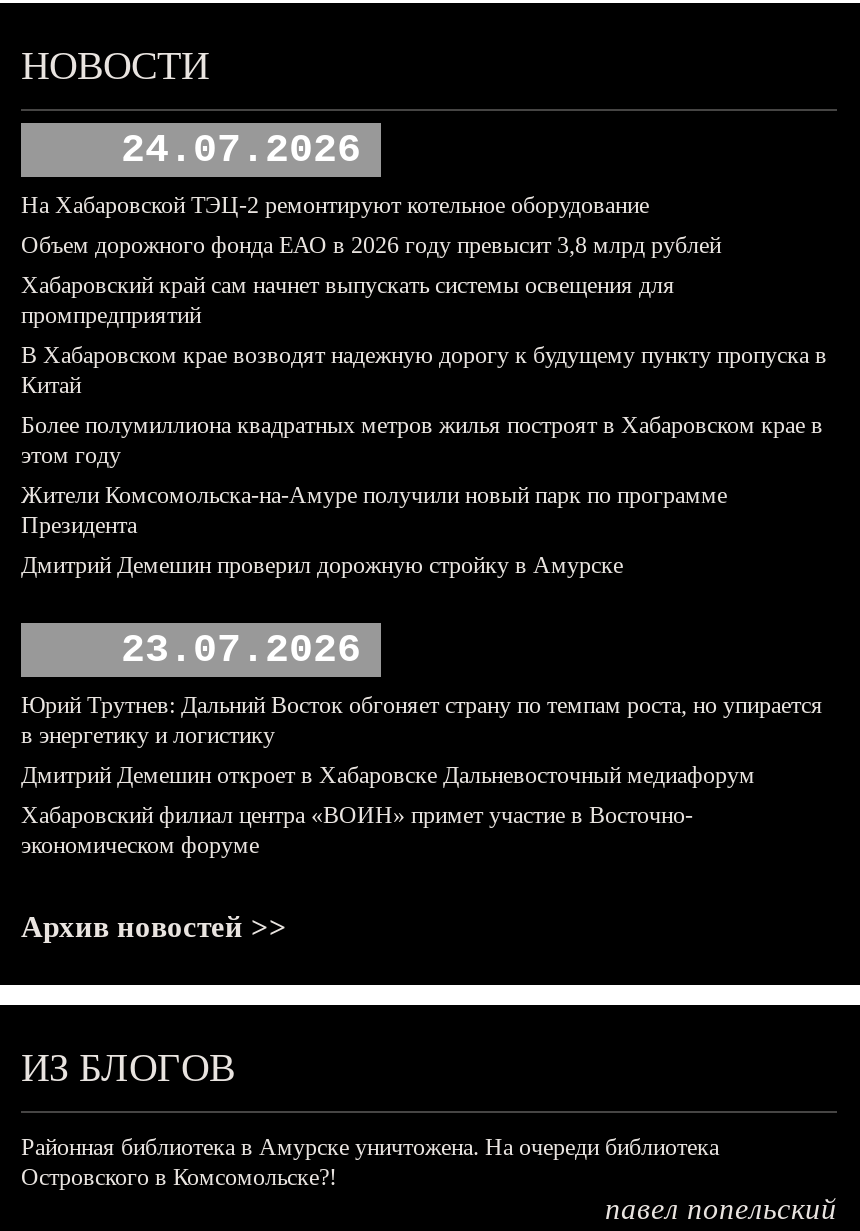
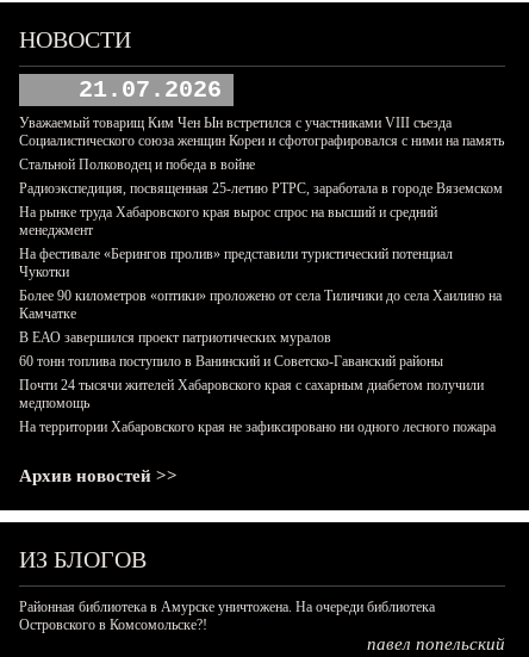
[21,127,827,859] 24.07.2026 | На Хабаровской ТЭЦ-2 ремонтируют котельное оборудование | Объем дорожного фонда ЕАО в 2026 году превысит 3,8 млрд рублей | Хабаровский край сам начнет выпускать системы освещения для | промпредприятий | В Хабаровском крае возводят надежную дорогу к будущему пункту пропуска в | Китай | Более полумиллиона квадратных метров жилья построят в Хабаровском крае в | этом году | Жители Комсомольска-на-Амуре получили новый парк по программе | Президента | Дмитрий Демешин проверил дорожную стройку в Амурске | 23.07.2026 | Юрий Трутнев: Дальний Восток обгоняет страну по темпам роста, но упирается | в энергетику и логистику | Дмитрий Демешин откроет в Хабаровске Дальневосточный медиафорум | Хабаровский филиал центра «ВОИН» примет участие в Восточно- | экономическом форуме -> [19,76,504,435] 21.07.2026 | Уважаемый товарищ Ким Чен Ын встретился с участниками VIII съезда | Социалистического союза женщин Кореи и сфотографировался с ними на память | Стальной Полководец и победа в войне | Радиоэкспедиция, посвященная 25-летию РТРС, заработала в городе Вяземском | На рынке труда Хабаровского края вырос спрос на высший и средний | менеджмент | На фестивале «Берингов пролив» представили туристический потенциал | Чукотки | Более 90 километров «оптики» проложено от села Тиличики до села Хаилино на | Камчатке | В ЕАО завершился проект патриотических муралов | 60 тонн топлива поступило в Ванинский и Советско-Гаванский районы | Почти 24 тысячи жителей Хабаровского края с сахарным диабетом получили | медпомощь | На территории Хабаровского края не зафиксировано ни одного лесного пожара

